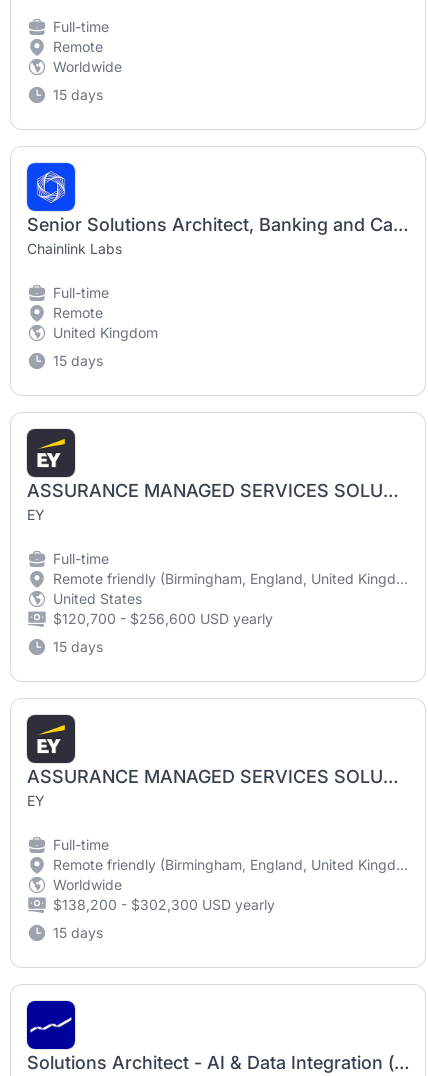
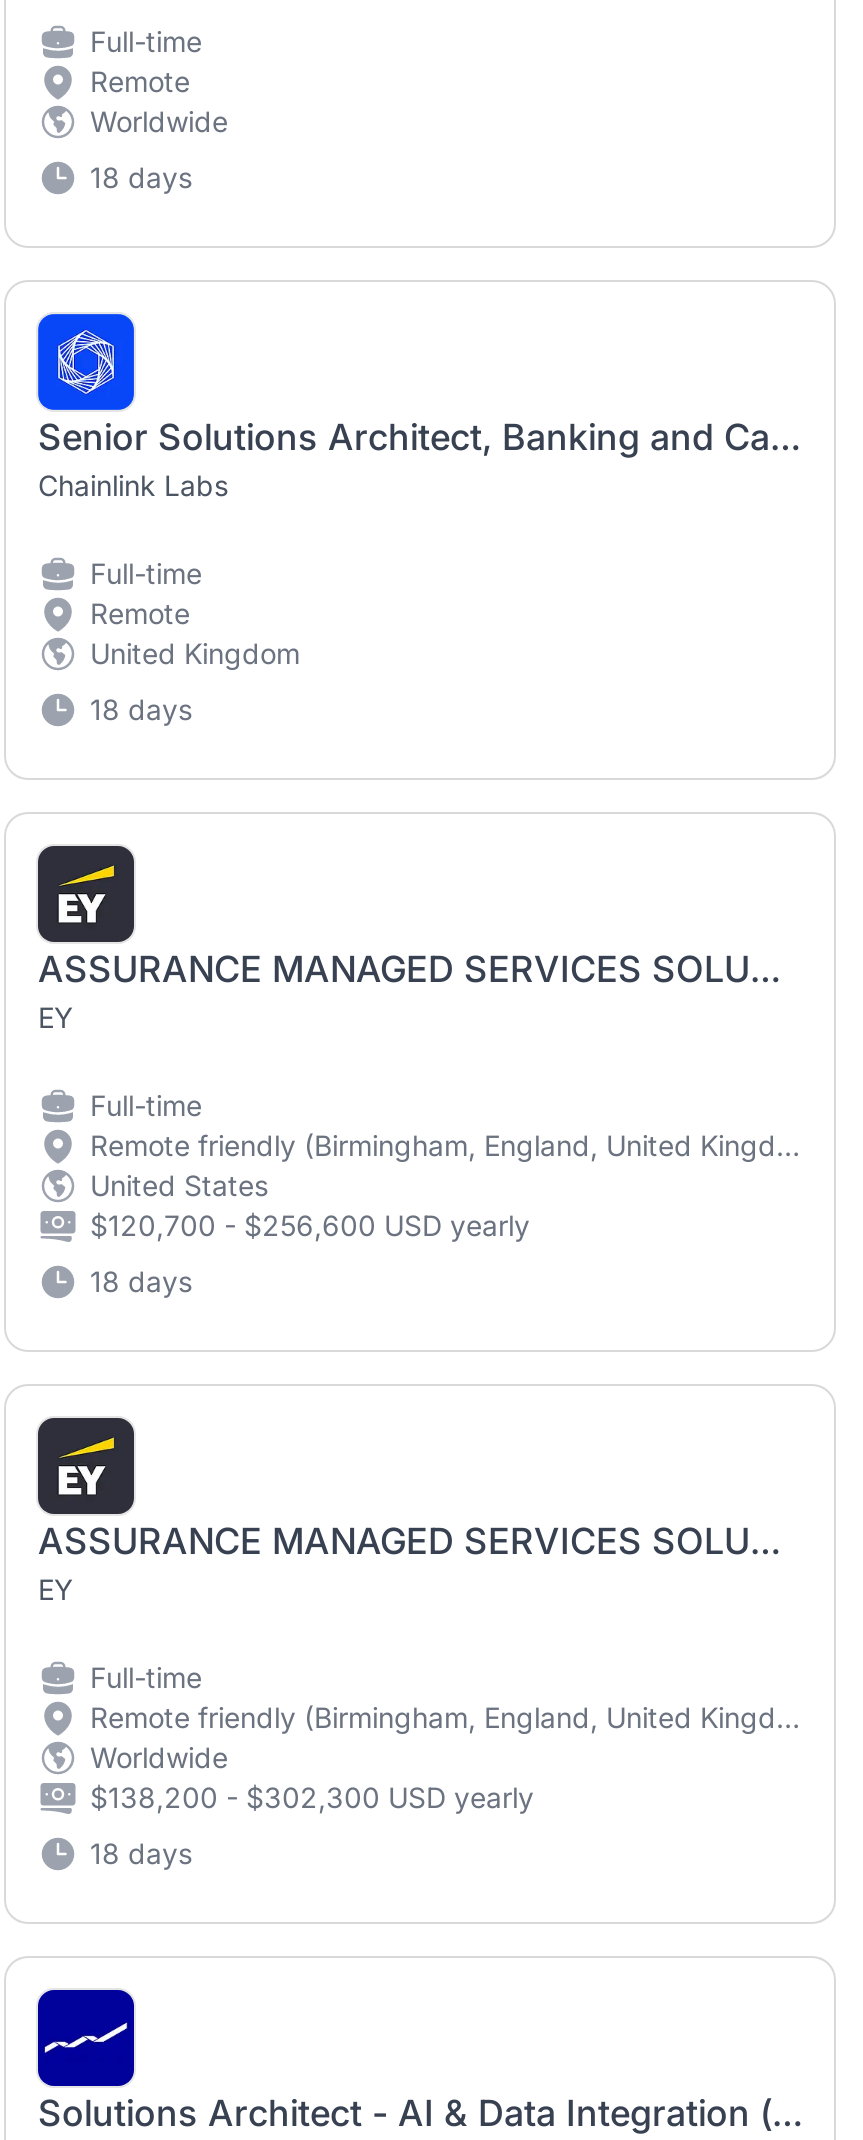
[53,86,103,103] 15 days -> [90,160,192,194] 18 days
[53,352,103,369] 15 days -> [90,692,192,726] 18 days
[53,638,103,655] 15 days -> [90,1264,192,1298] 18 days
[53,924,103,941] 15 days -> [90,1836,192,1870] 18 days

